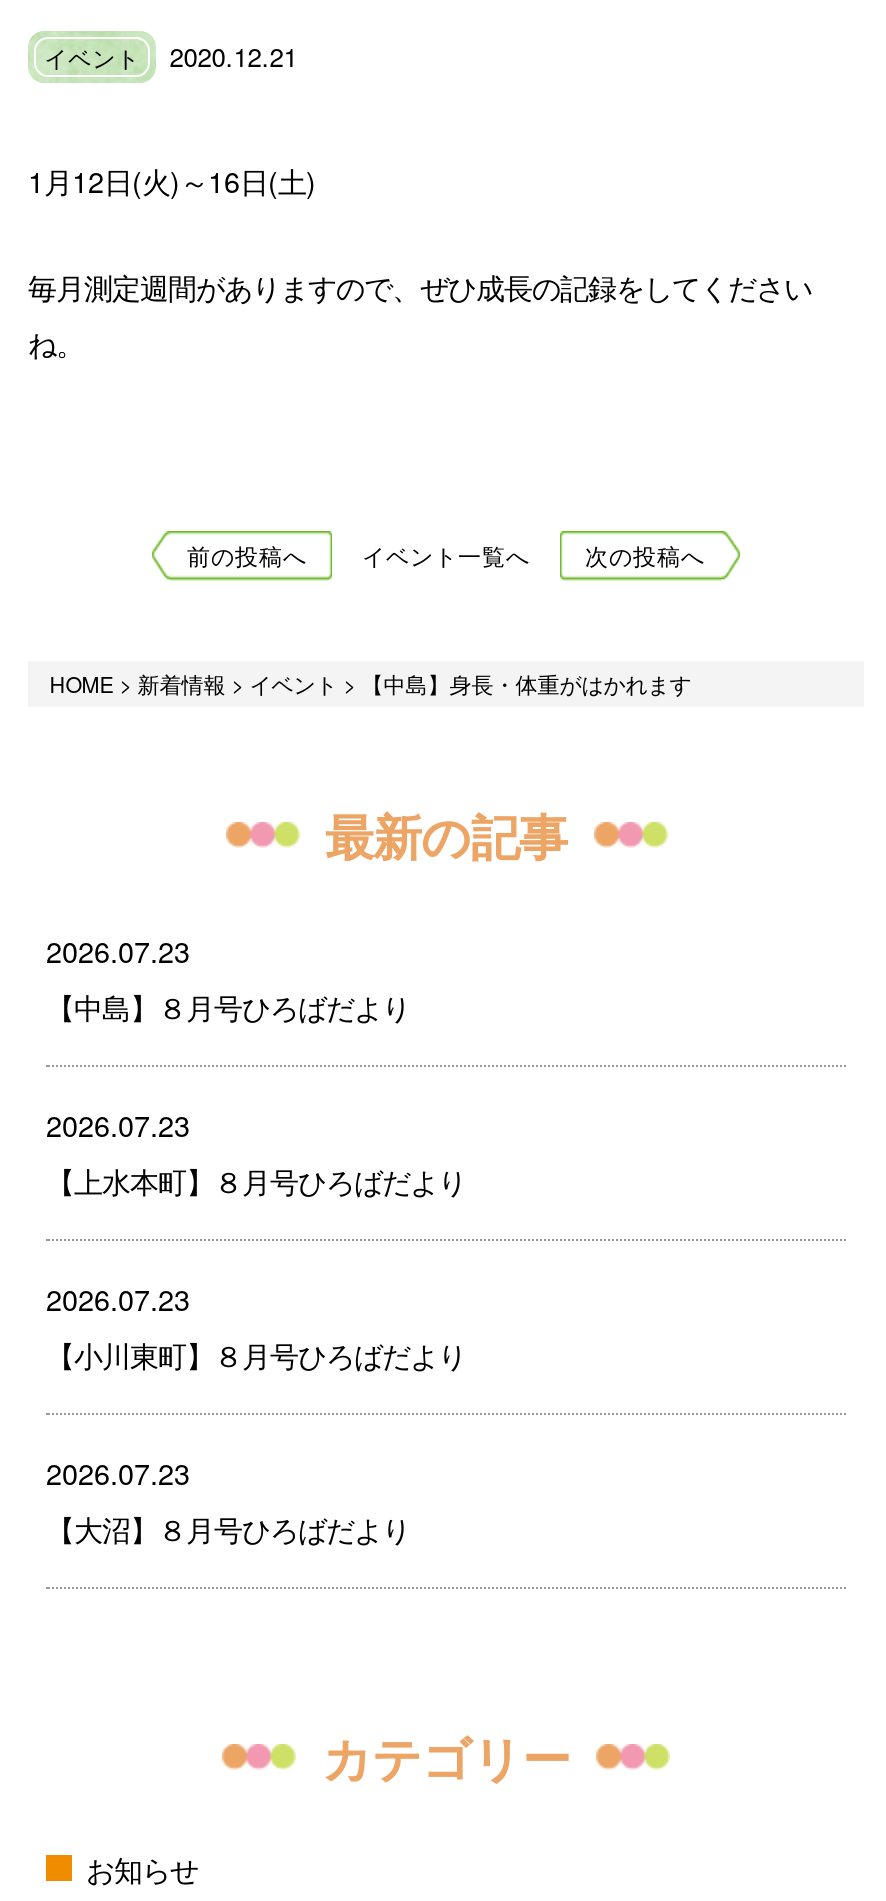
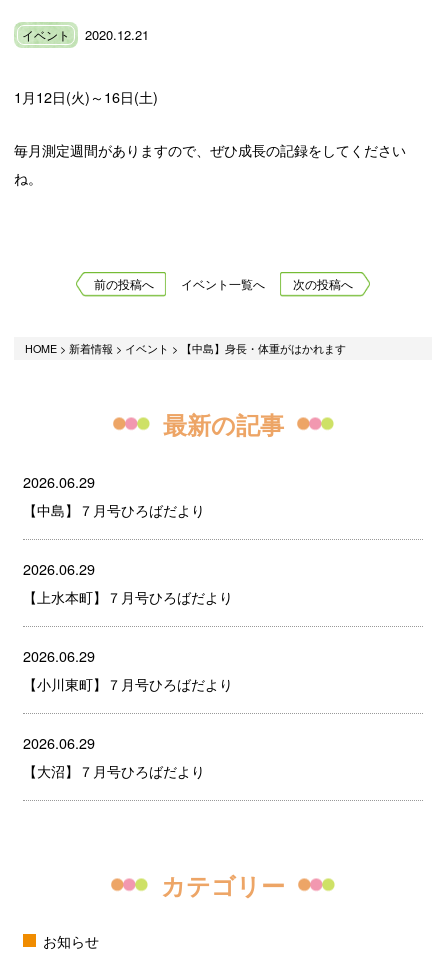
[46,928,190,970] 2026.07.23 -> [23,471,95,492] 2026.06.29
[46,984,410,1026] 【中島】８月号ひろばだより -> [23,499,205,520] 【中島】７月号ひろばだより
[46,1102,190,1144] 2026.07.23 -> [23,558,95,579] 2026.06.29
[46,1158,466,1200] 【上水本町】８月号ひろばだより -> [23,586,233,607] 【上水本町】７月号ひろばだより
[46,1276,190,1318] 2026.07.23 -> [23,645,95,666] 2026.06.29
[46,1332,466,1374] 【小川東町】８月号ひろばだより -> [23,673,233,694] 【小川東町】７月号ひろばだより
[46,1450,190,1492] 2026.07.23 -> [23,732,95,753] 2026.06.29
[46,1506,410,1548] 【大沼】８月号ひろばだより -> [23,760,205,781] 【大沼】７月号ひろばだより

